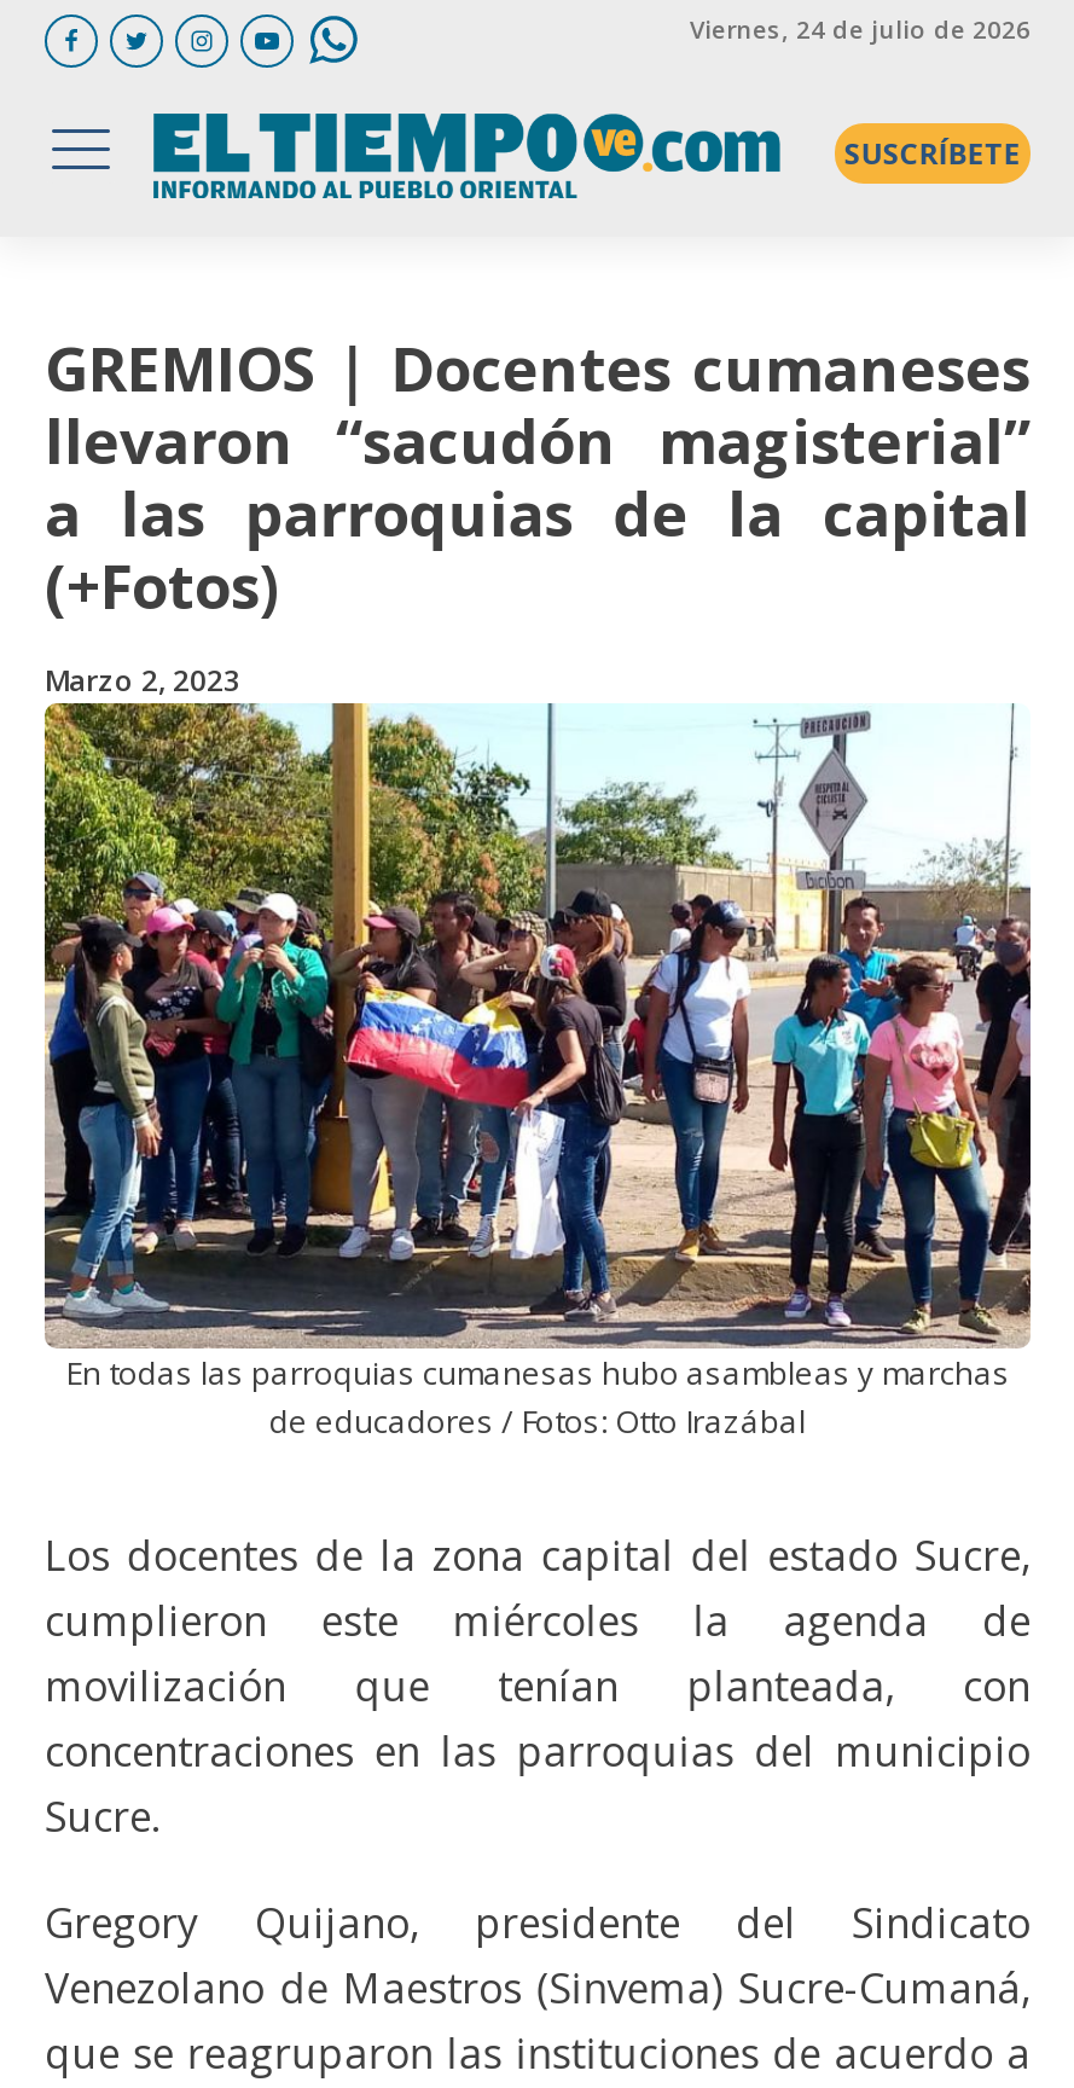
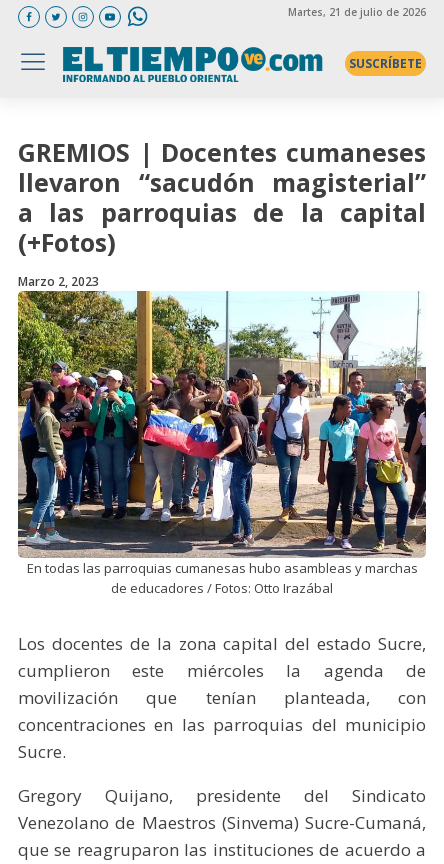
[690,11,1031,45] Viernes, 24 de julio de 2026 -> [288,4,426,18] Martes, 21 de julio de 2026

